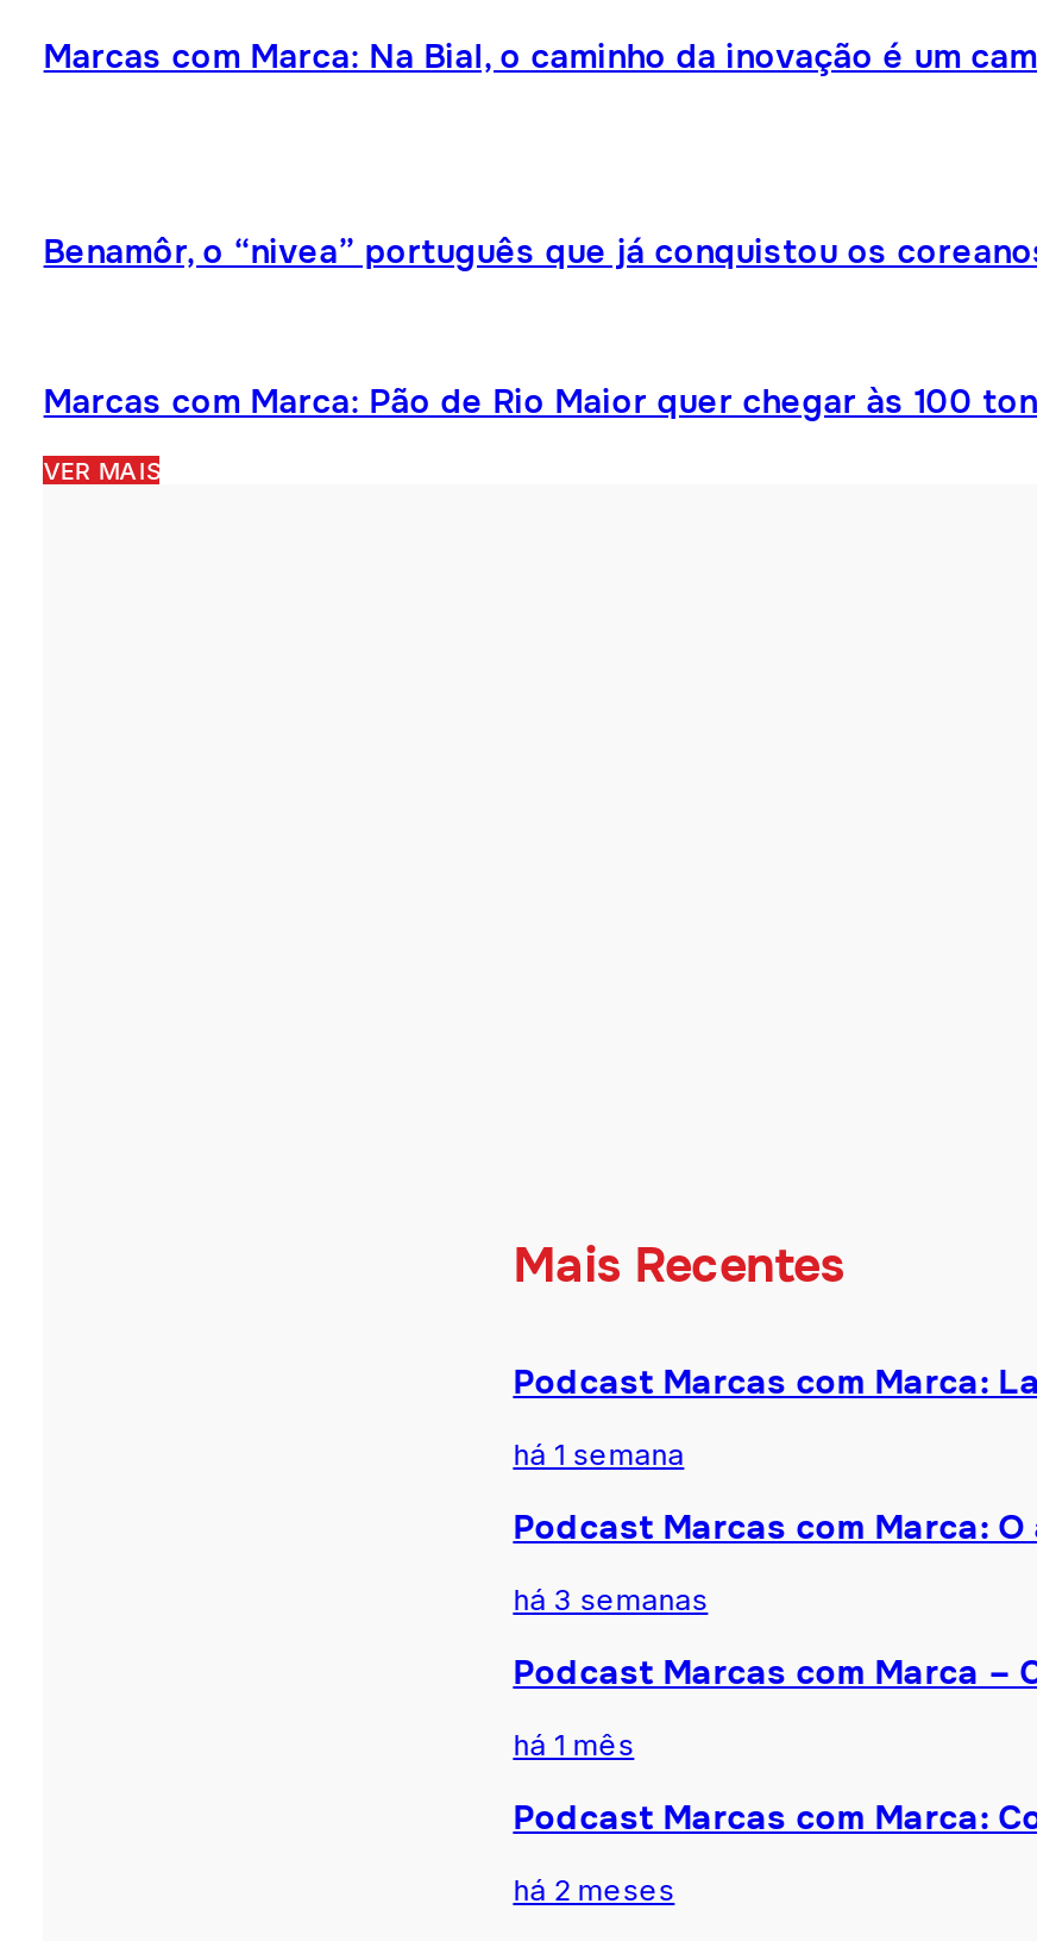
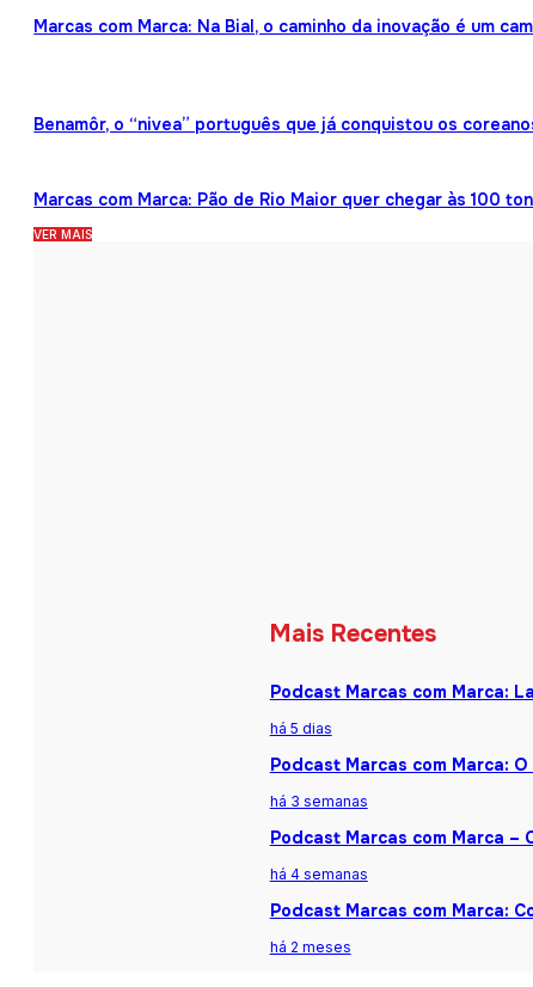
[513,1437,684,1472] há 1 semana -> [270,719,332,737] há 5 dias
[513,1727,634,1763] há 1 mês -> [270,865,368,883] há 4 semanas

